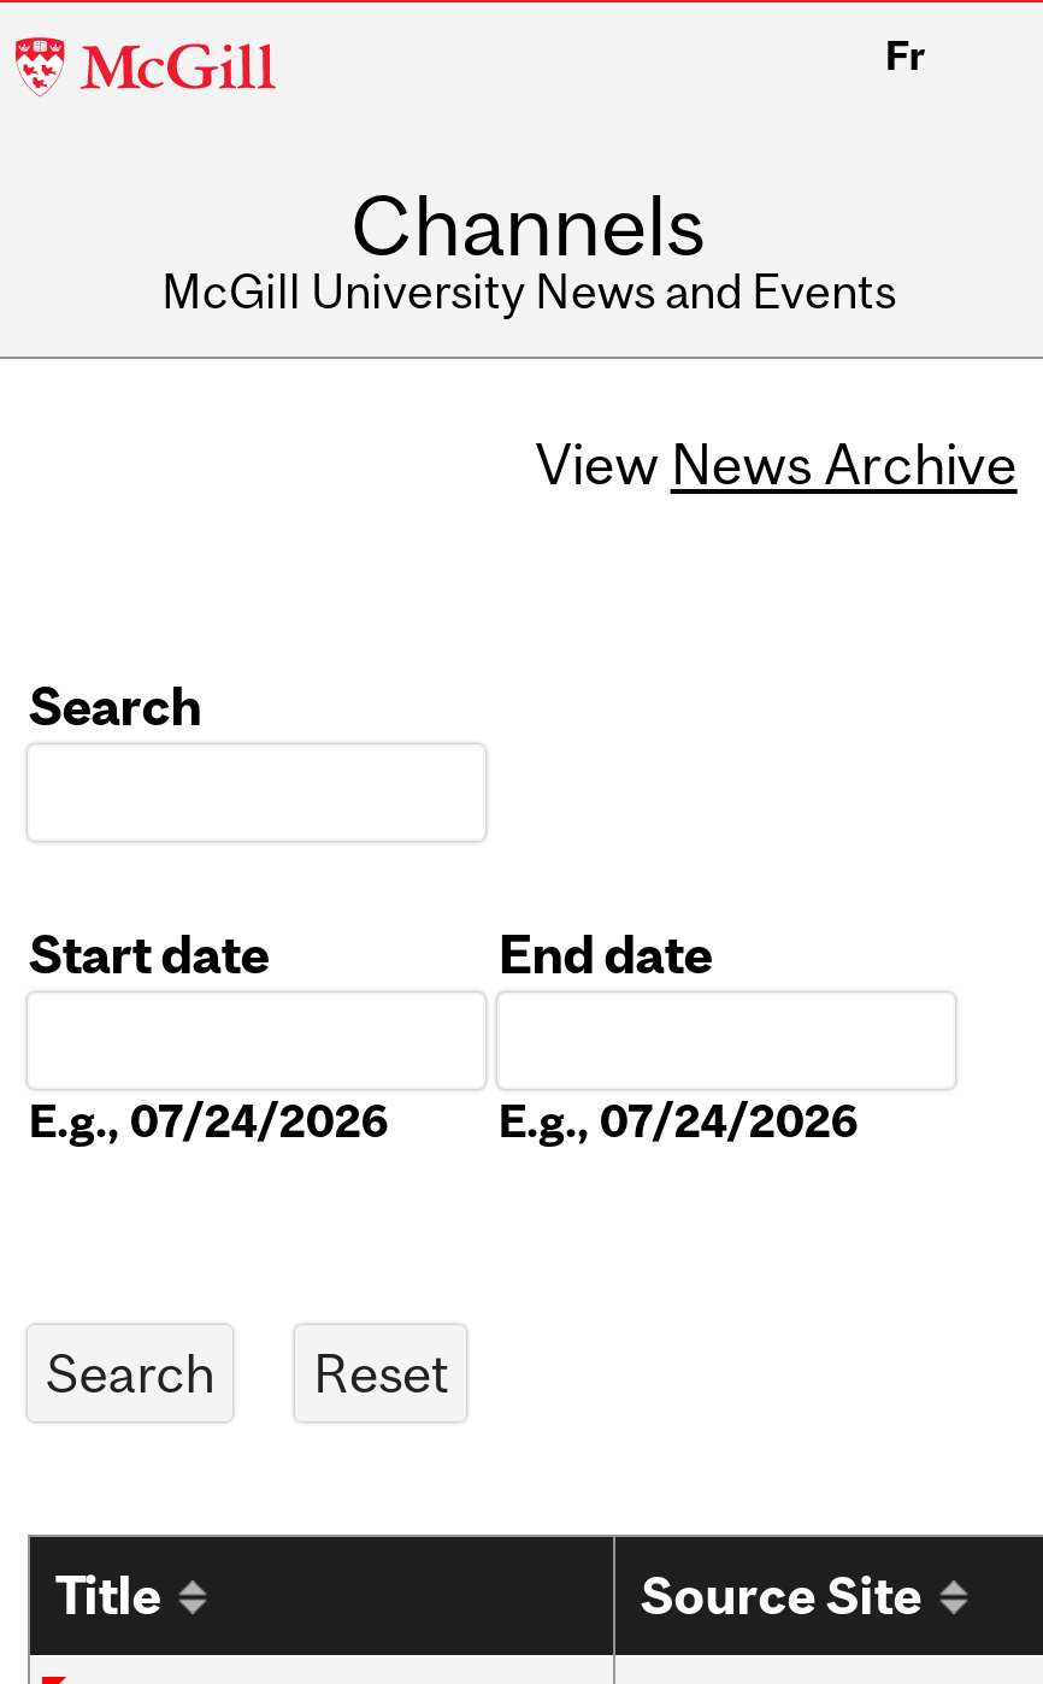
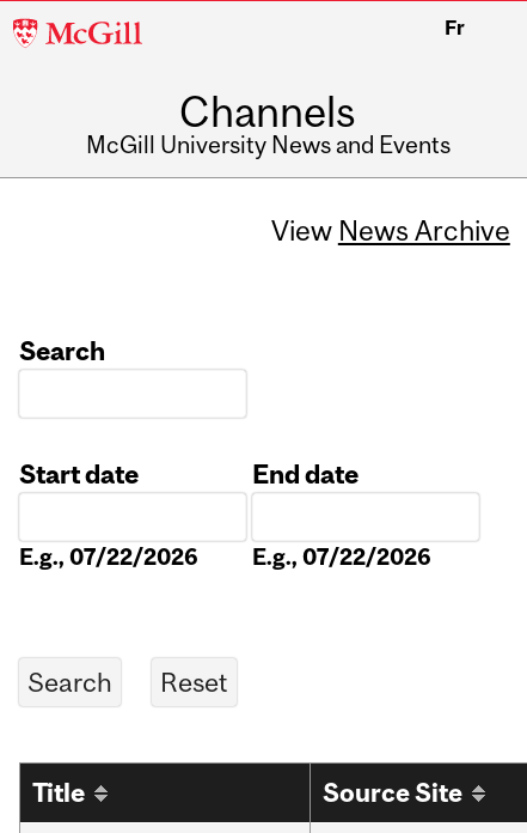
[28,1094,389,1147] E.g., 07/24/2026 -> [19,544,199,570] E.g., 07/22/2026
[498,1094,859,1147] E.g., 07/24/2026 -> [252,544,432,570] E.g., 07/22/2026

